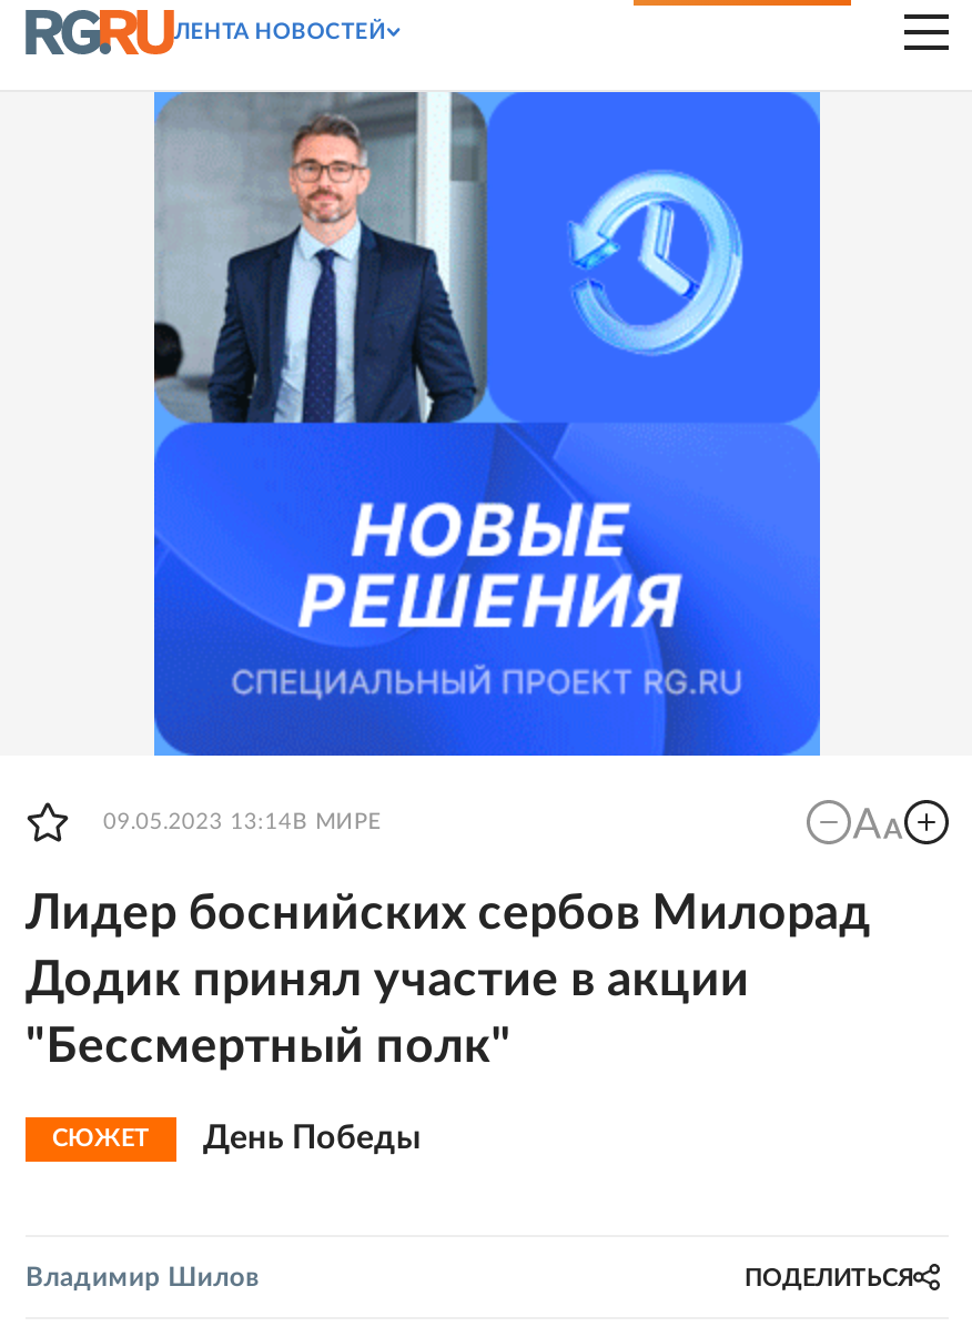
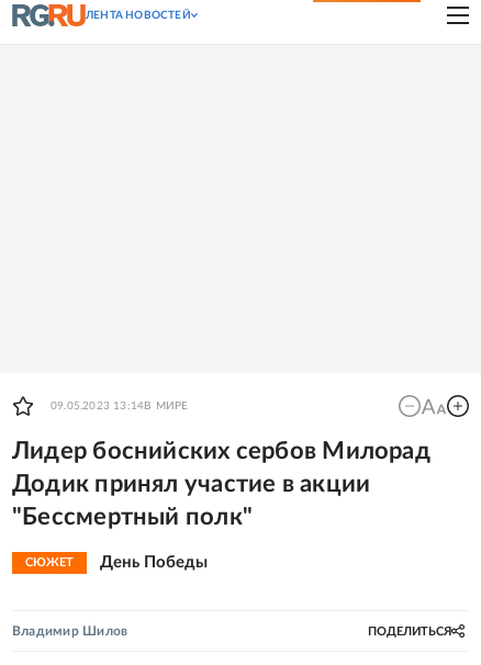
[152,90,822,758] [image] -> none

